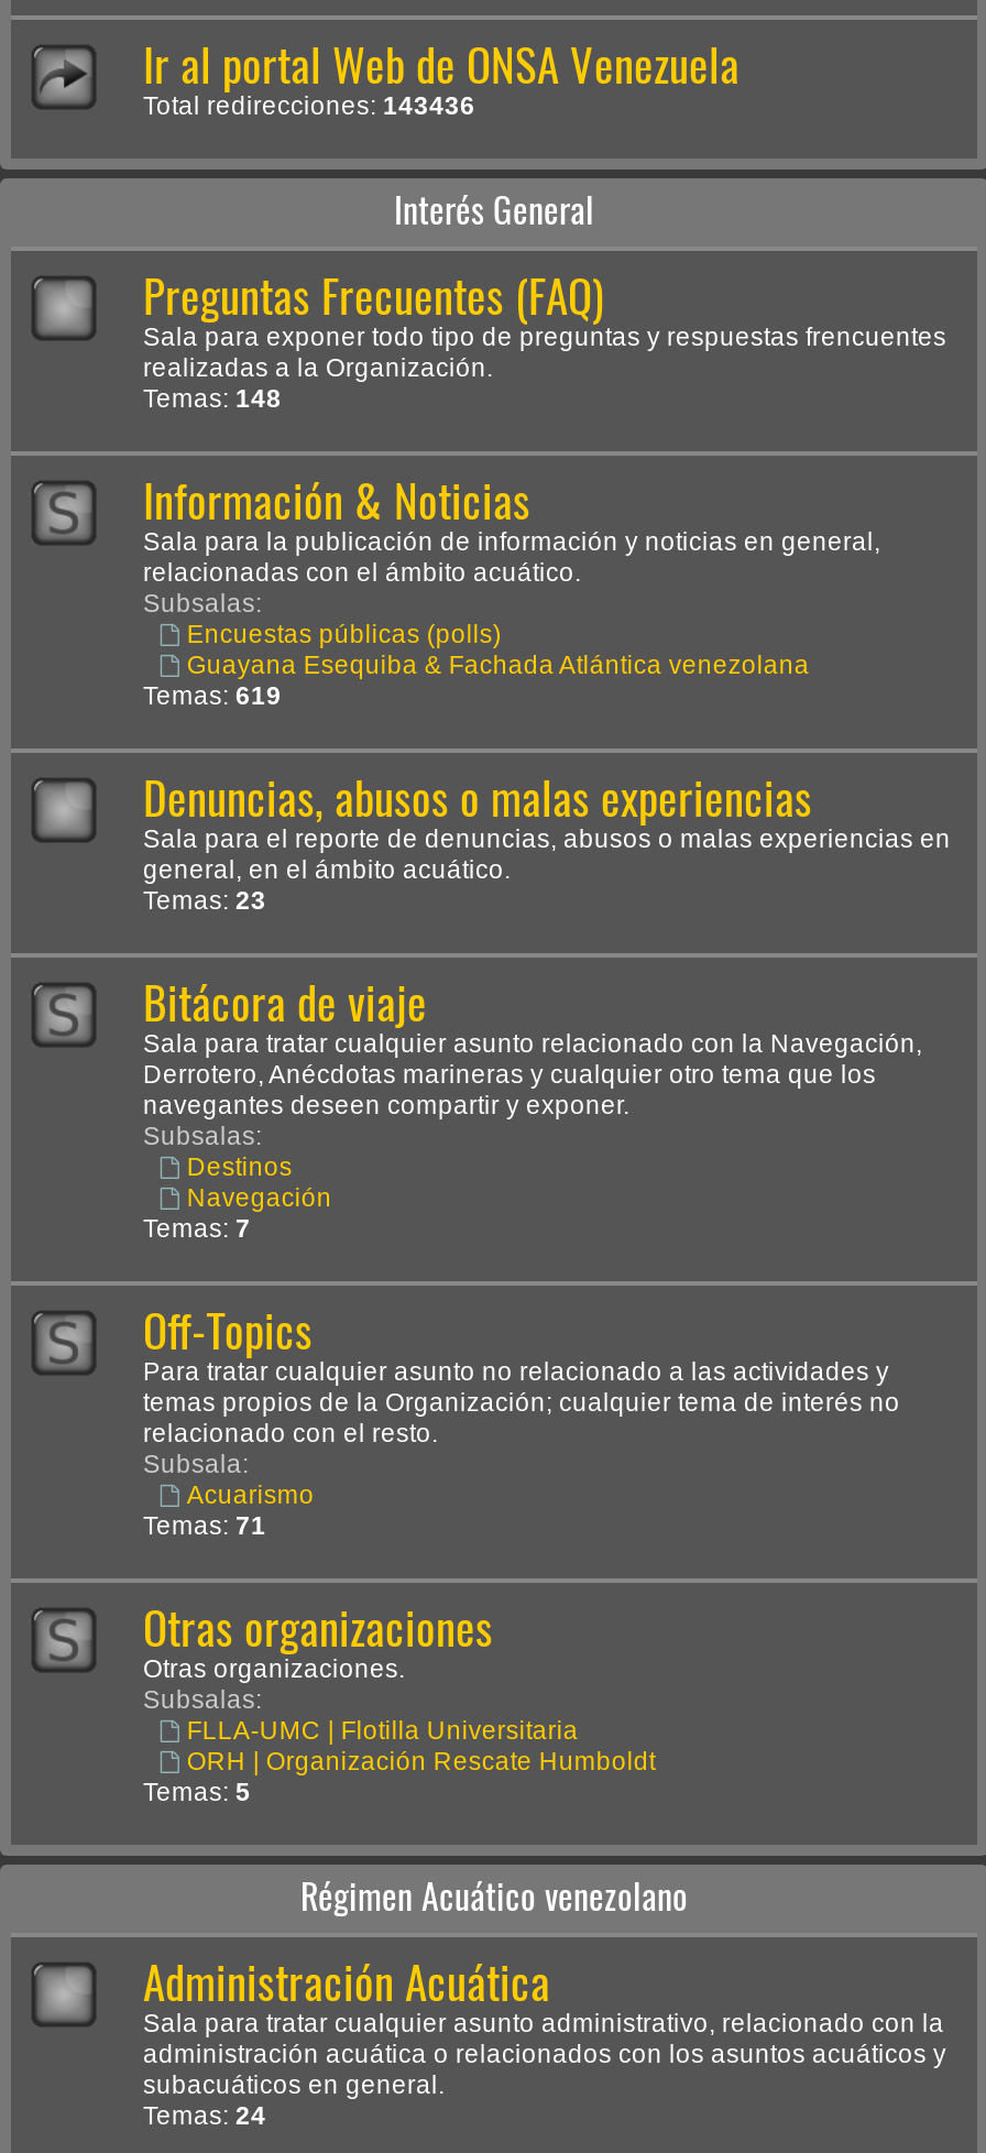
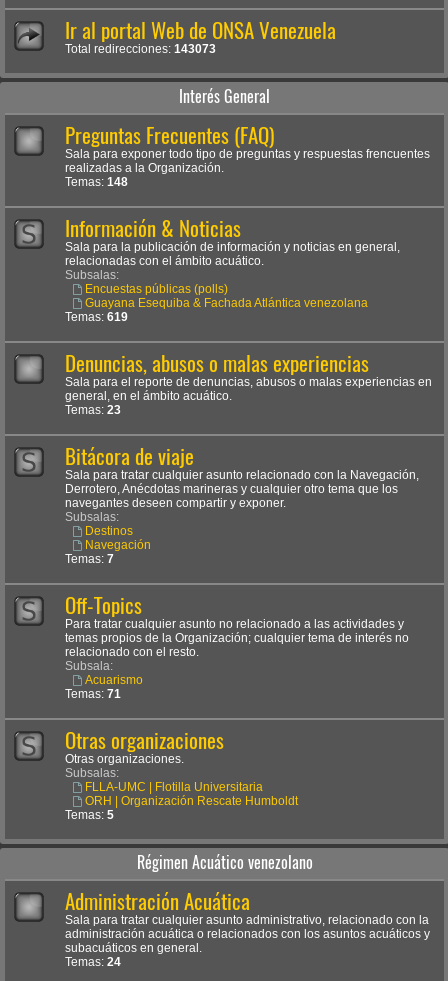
[143,93,475,119] Total redirecciones: 143436 -> [65,43,216,55] Total redirecciones: 143073

